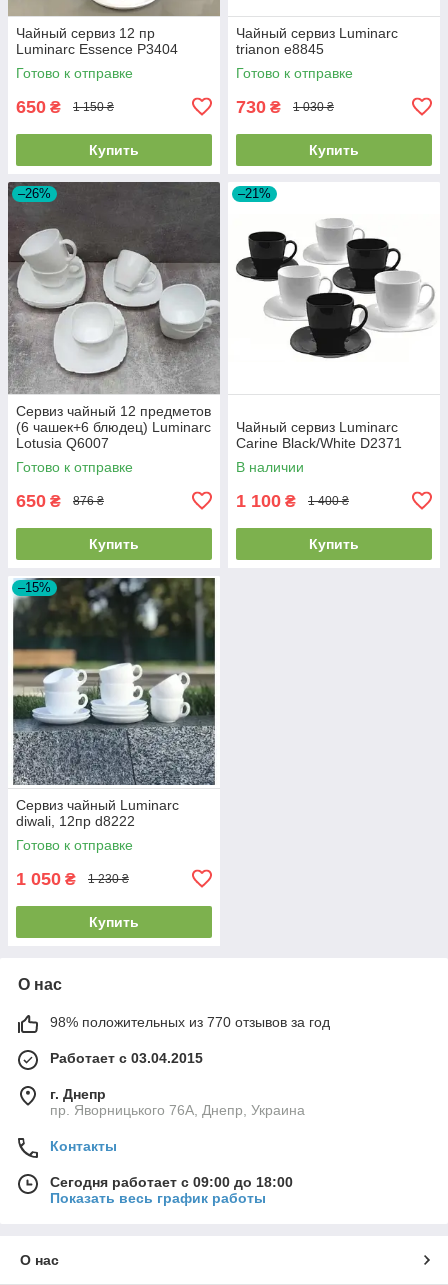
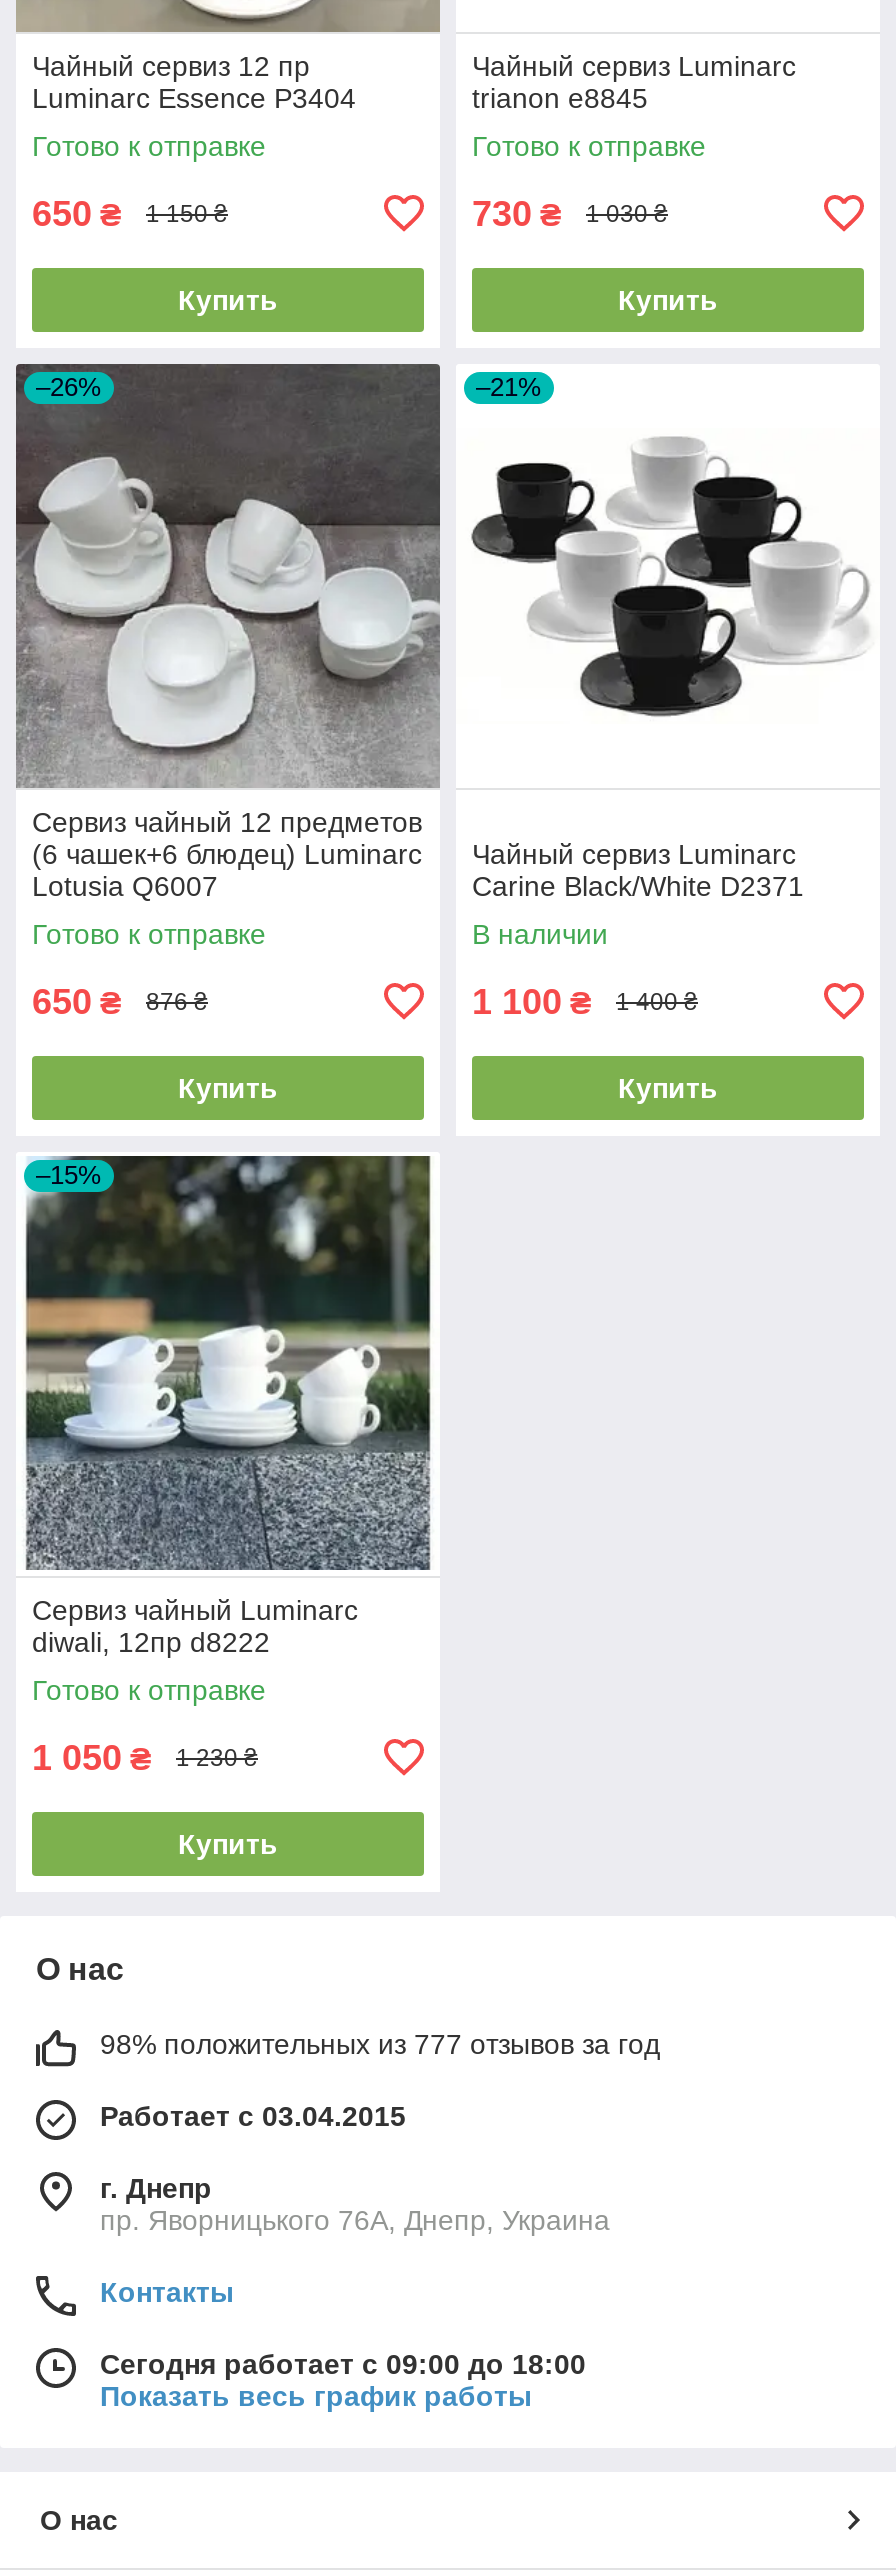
[50,1014,330,1030] 98% положительных из 770 отзывов за год -> [100,2028,660,2060] 98% положительных из 777 отзывов за год

